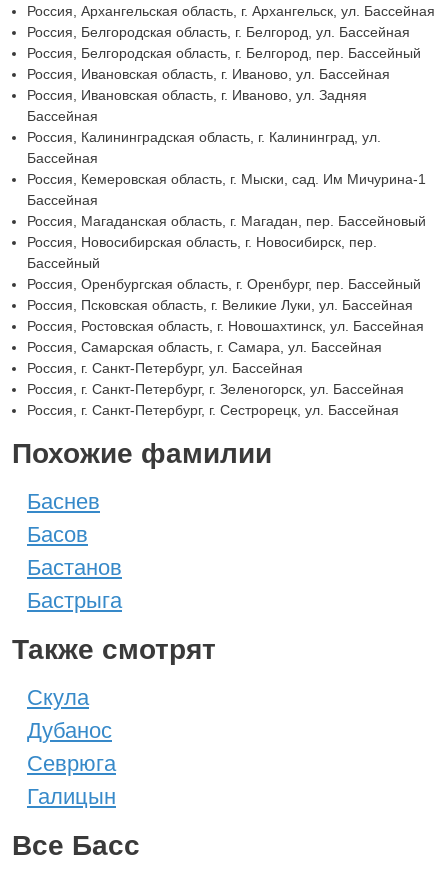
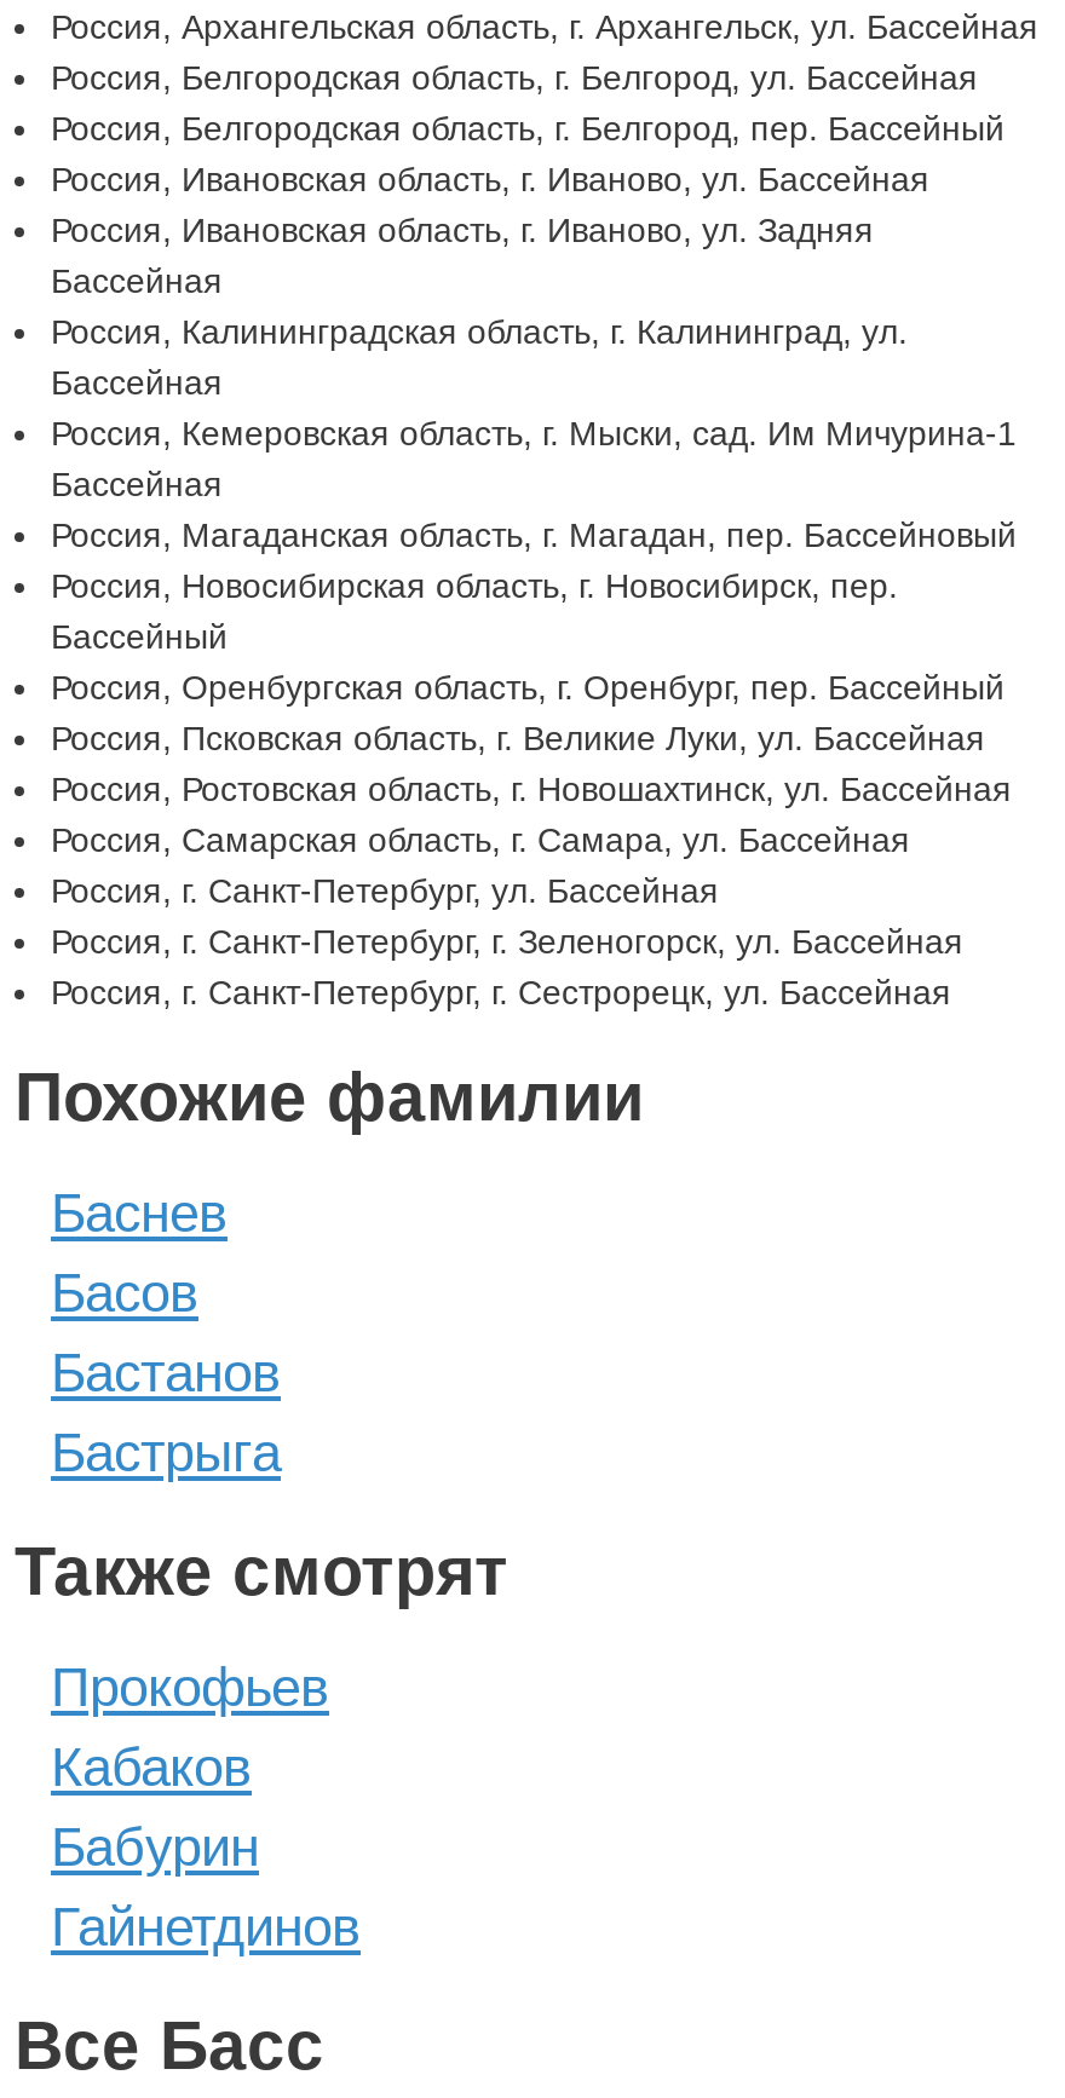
[27,685,116,809] Скула | Дубанос | Севрюга | Галицын -> [51,1659,361,1959] Прокофьев | Кабаков | Бабурин | Гайнетдинов

